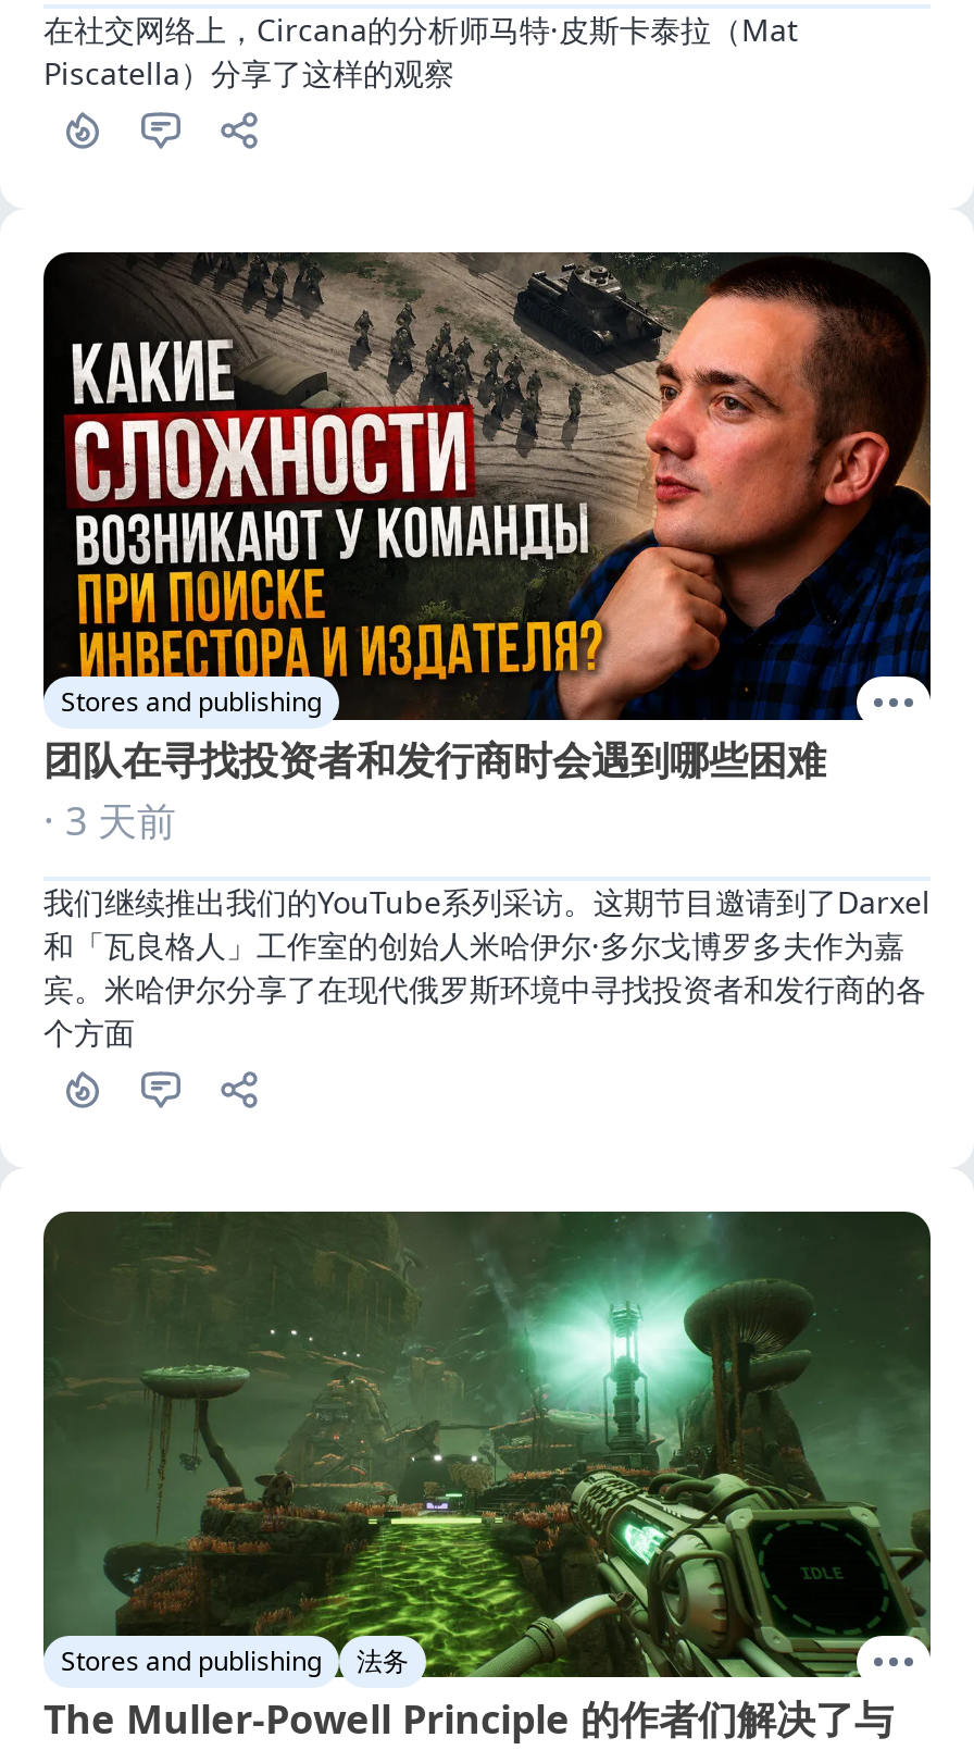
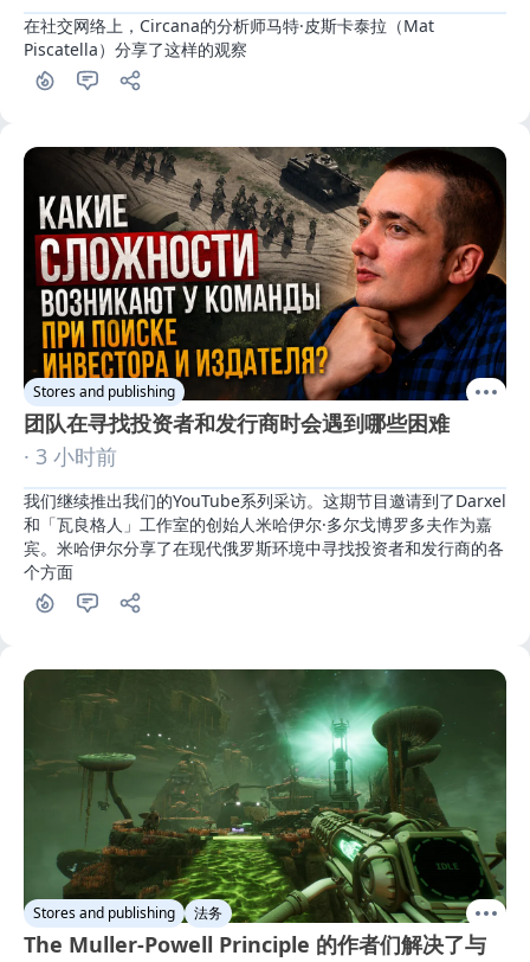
[43,794,176,846] · 3 天前 -> [24,441,117,470] · 3 小时前

